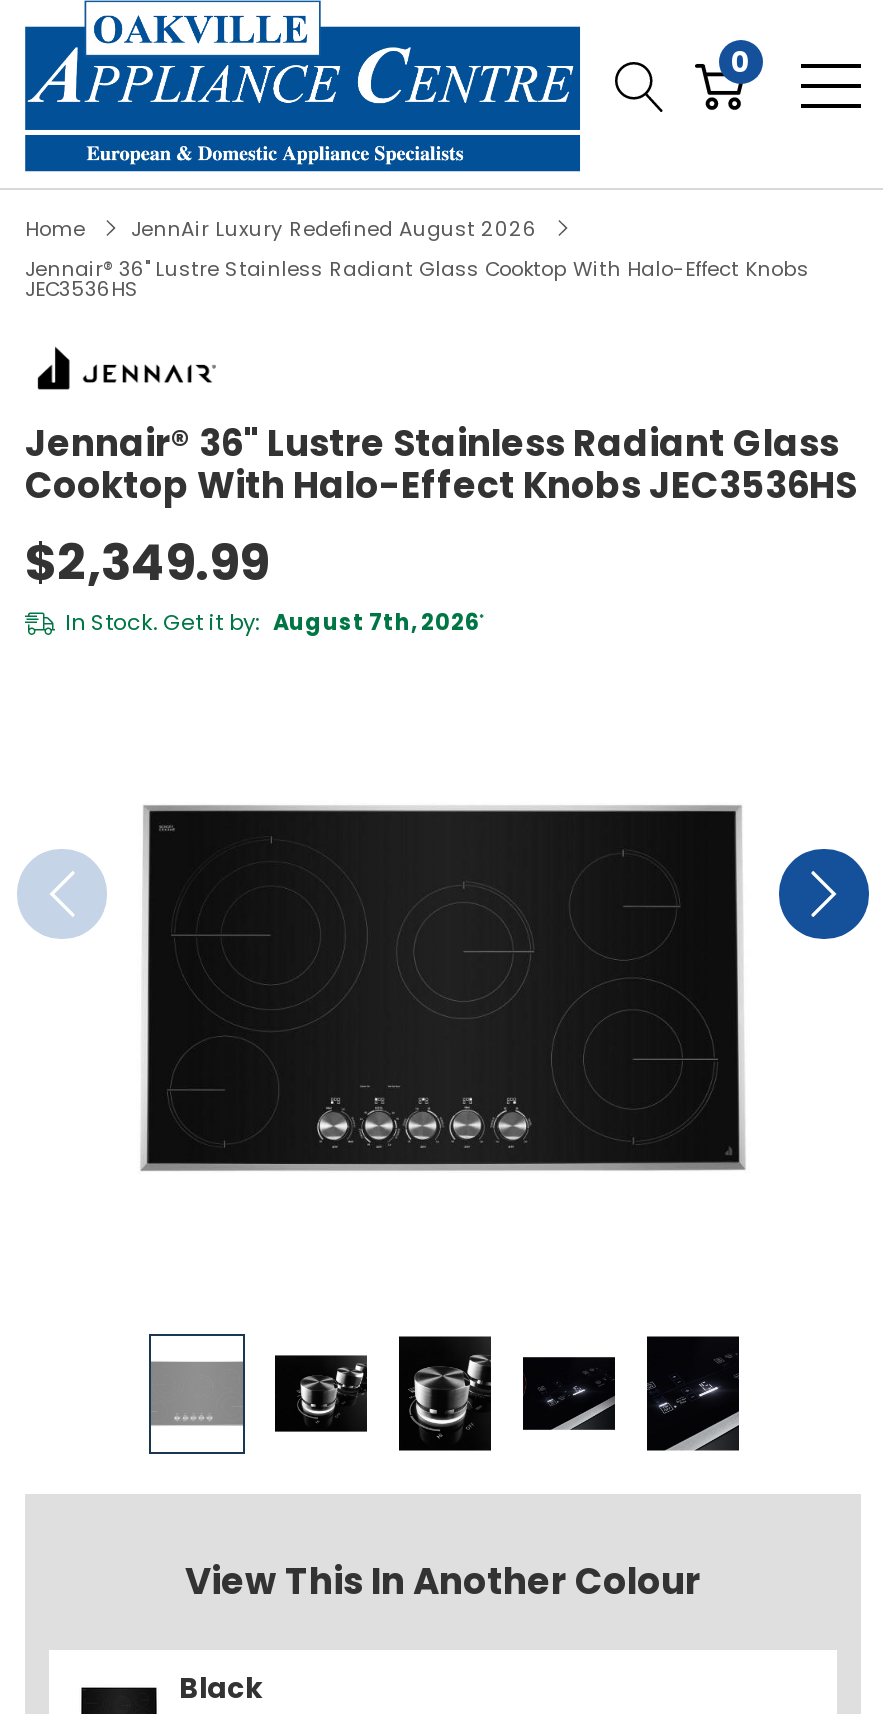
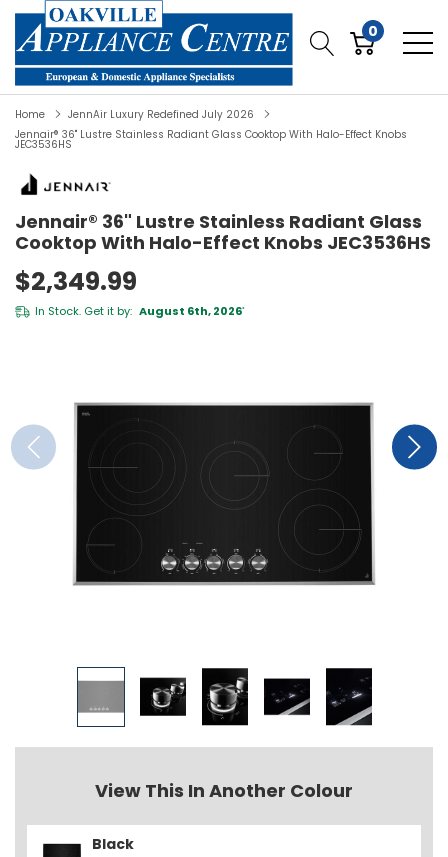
[131,214,537,244] JennAir Luxury Redefined August 2026 -> [68,107,254,122] JennAir Luxury Redefined July 2026
[65,606,485,638] In Stock. Get it by: August 7th, 2026* -> [35,303,245,319] In Stock. Get it by: August 6th, 2026*

